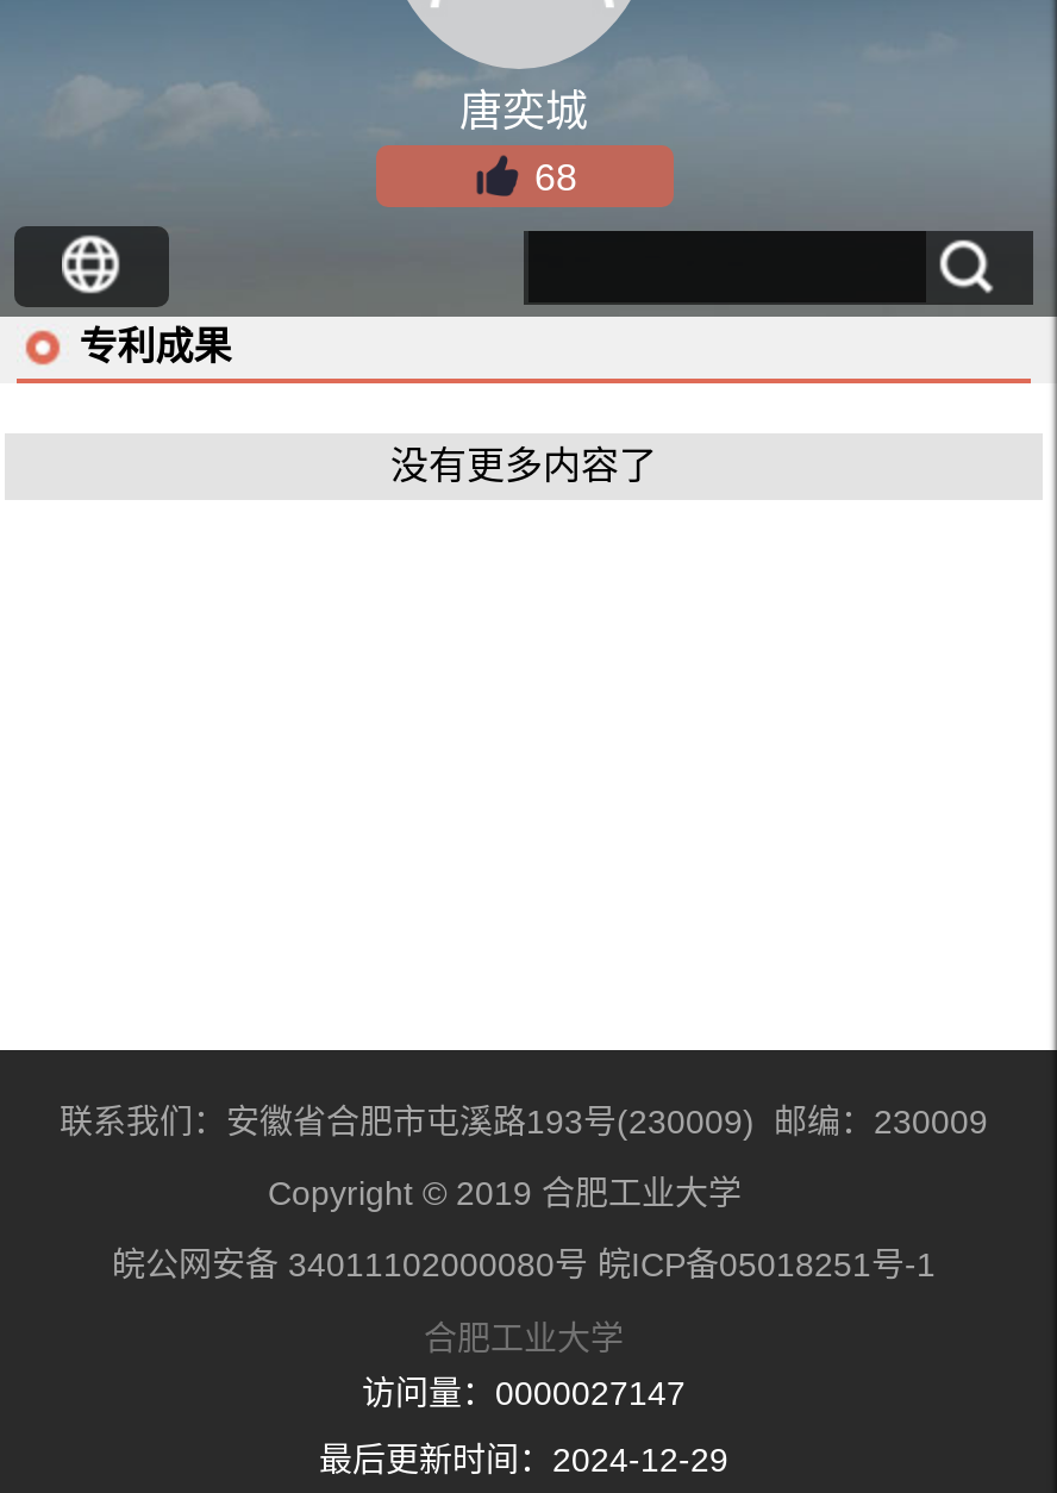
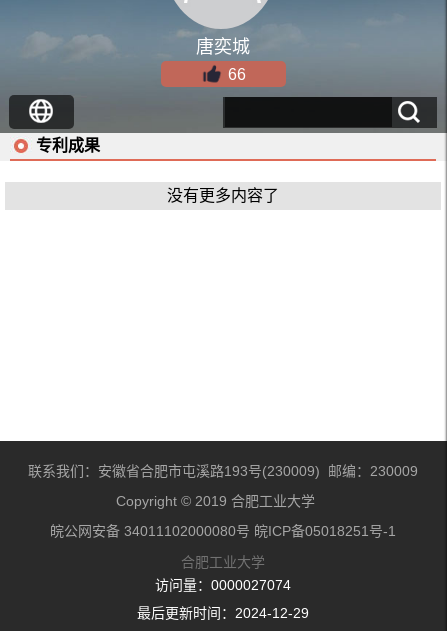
[534,157,577,198] 68 -> [227,66,245,83] 66
[362,1374,686,1412] 访问量：0000027147 -> [155,577,291,593] 访问量：0000027074

